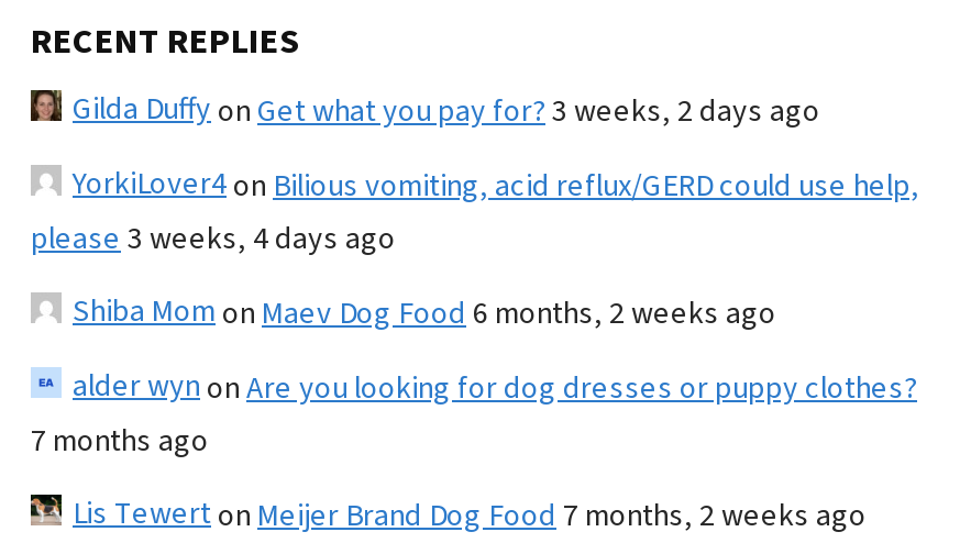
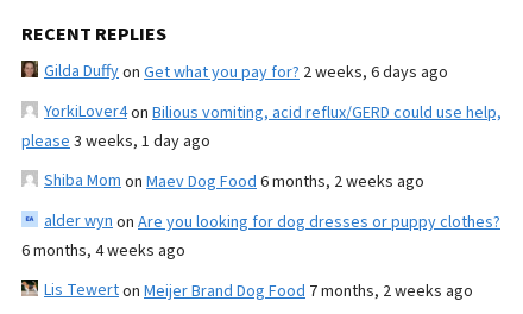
[73,87,820,133] Gilda Duffyon Get what you pay for? 3 weeks, 2 days ago -> [44,59,448,84] Gilda Duffyon Get what you pay for? 2 weeks, 6 days ago
[31,217,396,261] please 3 weeks, 4 days ago -> [21,129,210,153] please 3 weeks, 1 day ago
[31,419,209,463] 7 months ago -> [21,239,185,262] 6 months, 4 weeks ago

